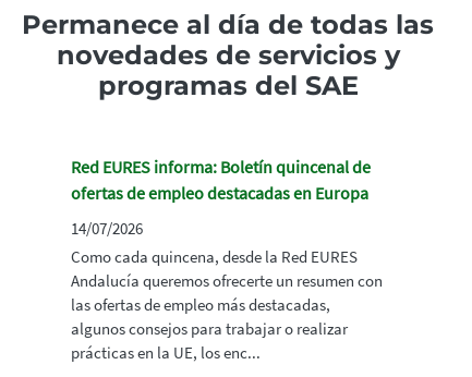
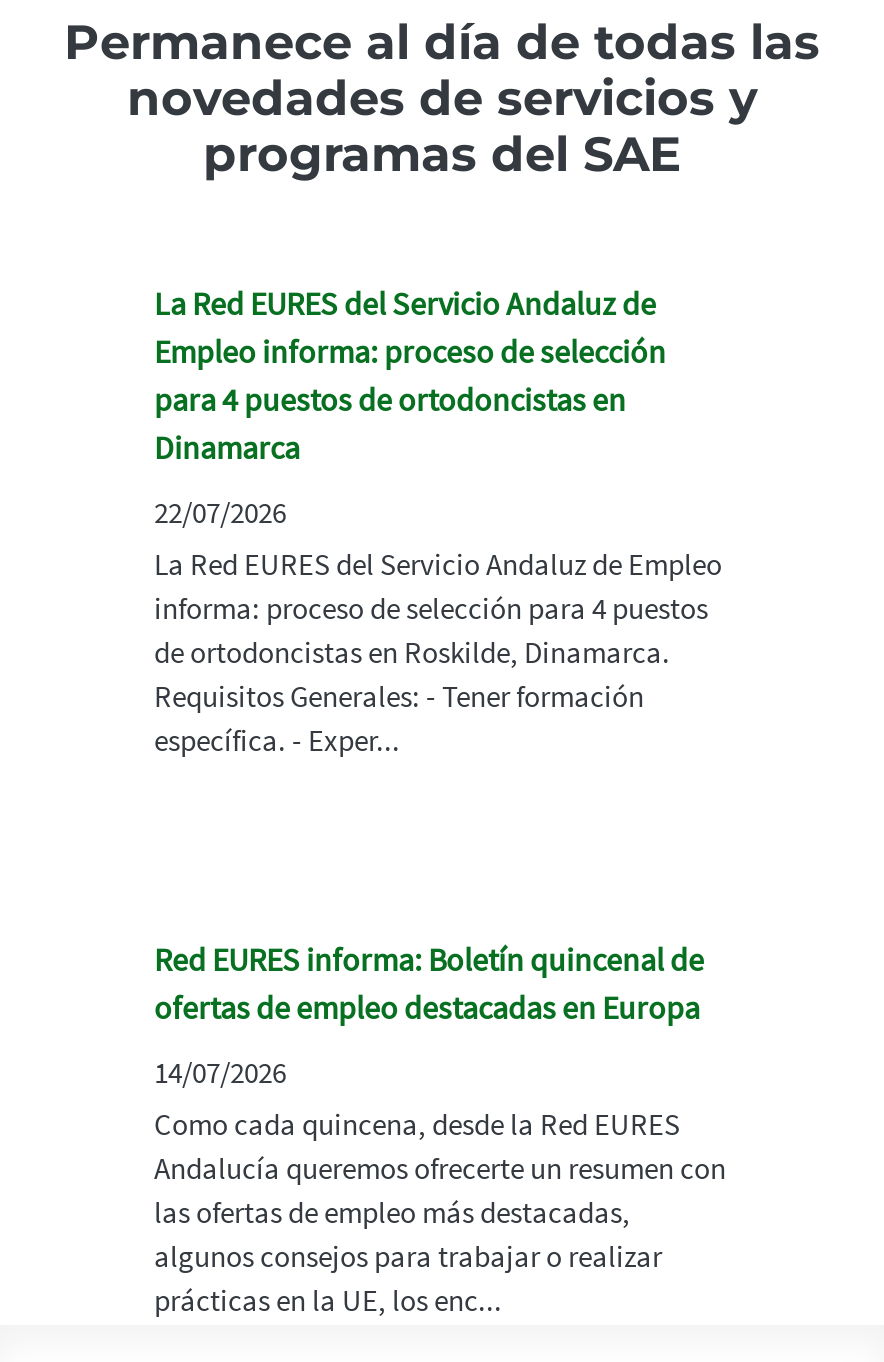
none -> [154,284,722,760] La Red EURES del Servicio Andaluz de | Empleo informa: proceso de selección | para 4 puestos de ortodoncistas en | Dinamarca | 22/07/2026 | La Red EURES del Servicio Andaluz de Empleo | informa: proceso de selección para 4 puestos | de ortodoncistas en Roskilde, Dinamarca. | Requisitos Generales: - Tener formación | específica. - Exper...

